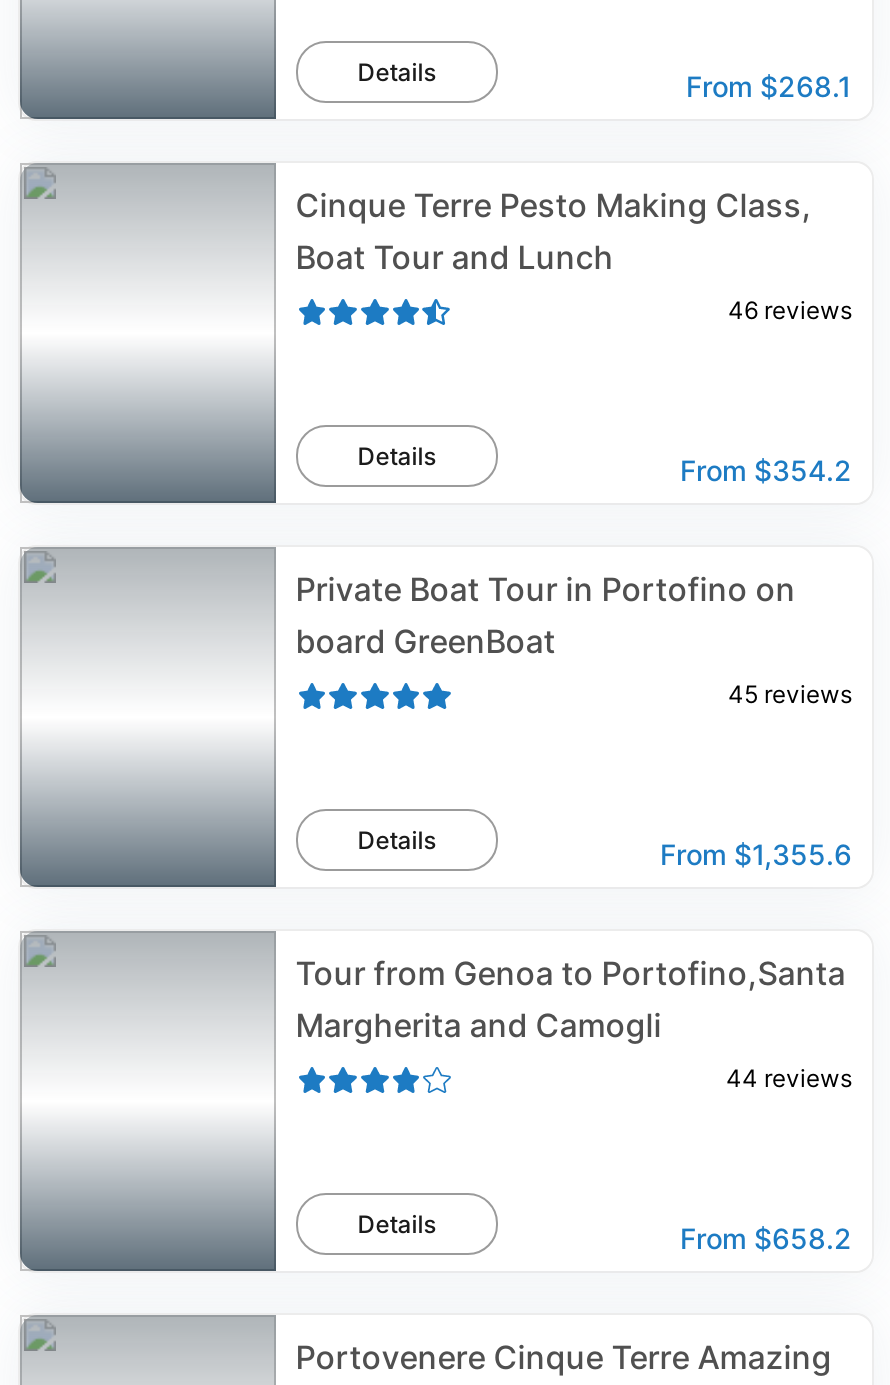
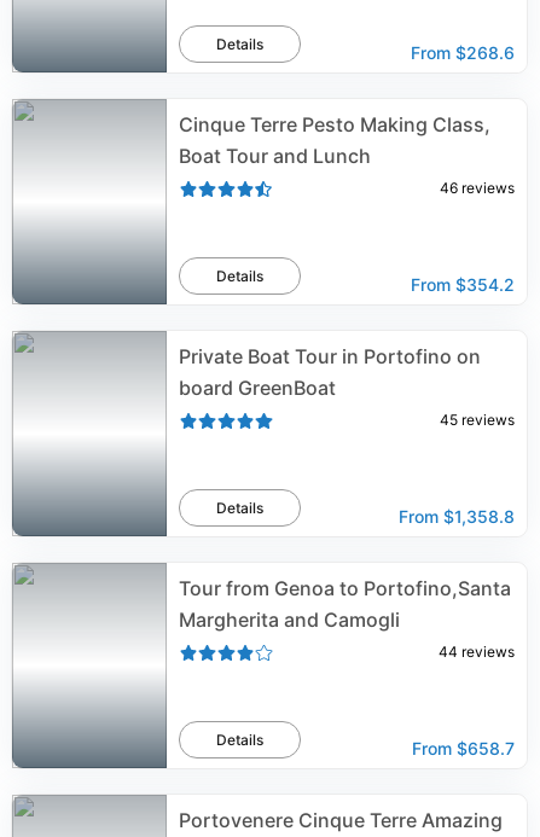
[686,69,852,103] From $268.1 -> [411,42,515,63] From $268.6
[660,837,852,871] From $1,355.6 -> [399,506,515,527] From $1,358.8
[680,1221,852,1255] From $658.2 -> [412,738,515,758] From $658.7

